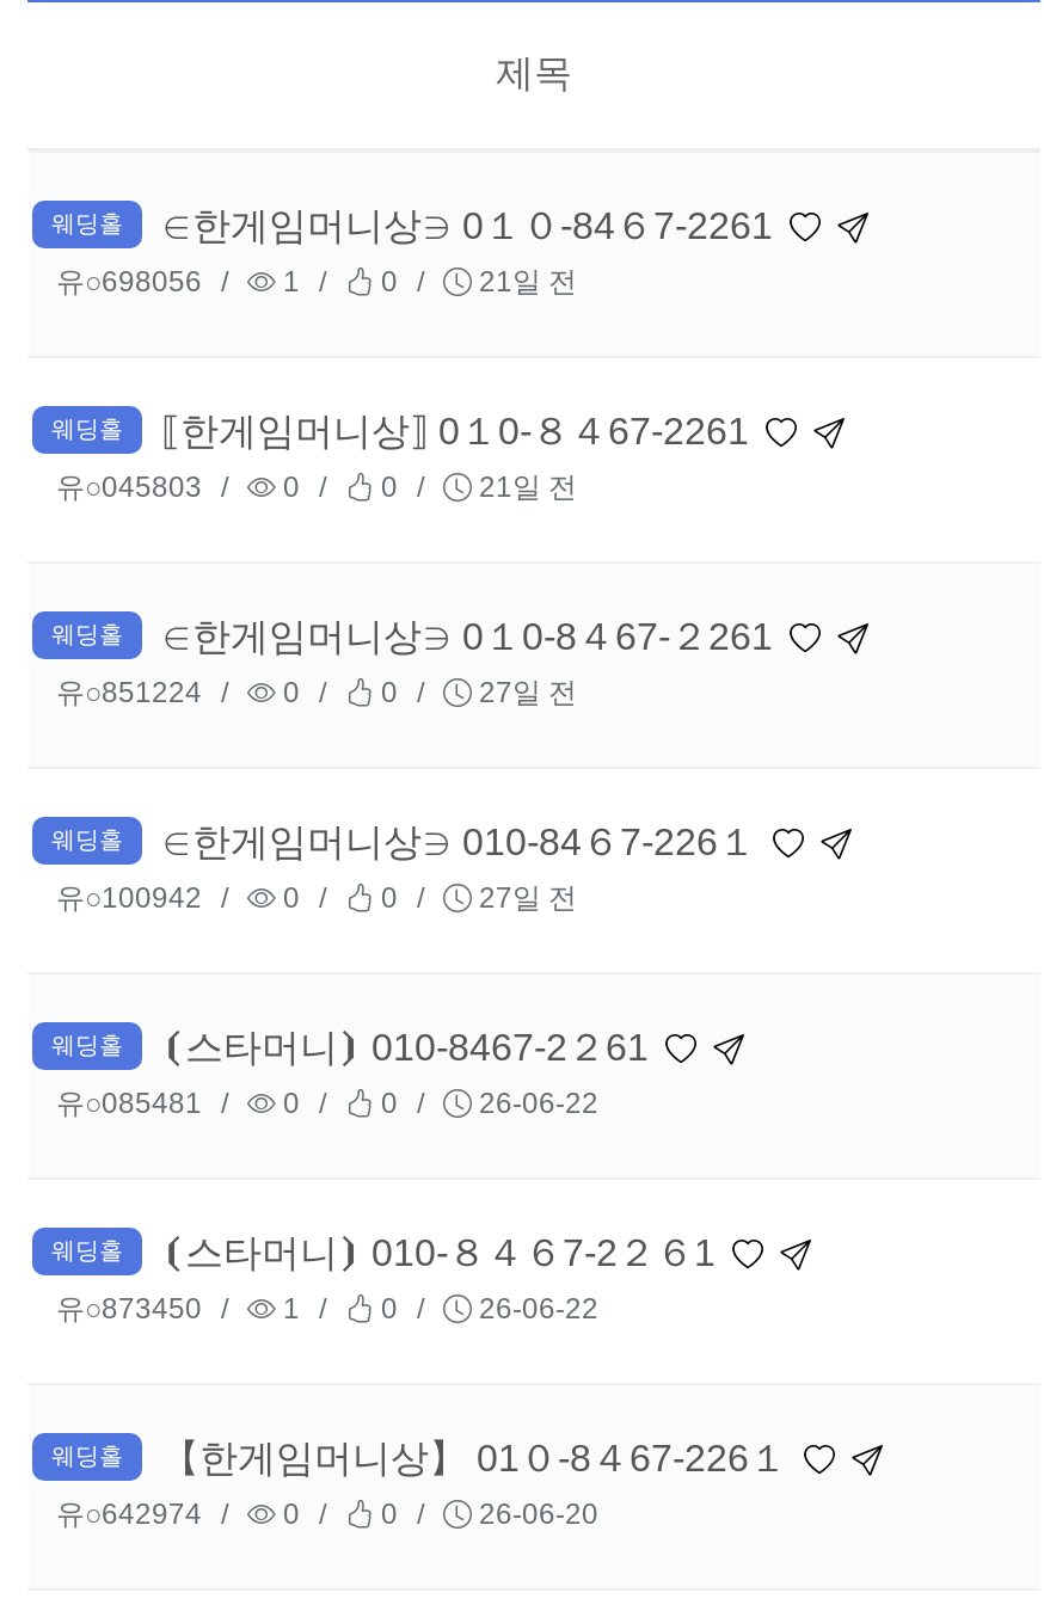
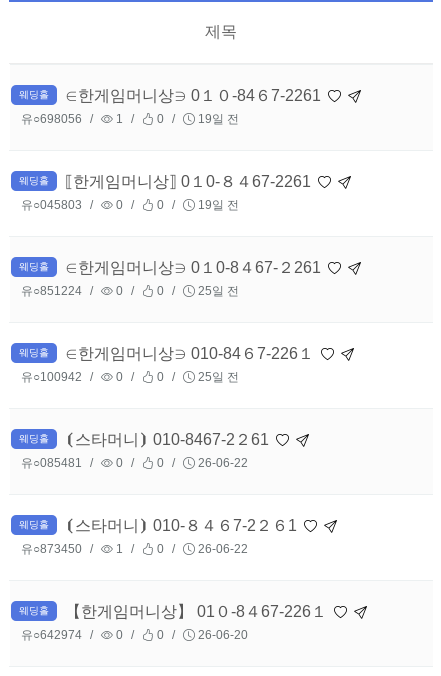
[472,265,577,299] 21일 전 -> [195,112,239,126] 19일 전
[472,471,577,504] 21일 전 -> [195,198,239,212] 19일 전
[472,676,577,709] 27일 전 -> [195,284,239,298] 25일 전
[472,881,577,915] 27일 전 -> [195,370,239,384] 25일 전

